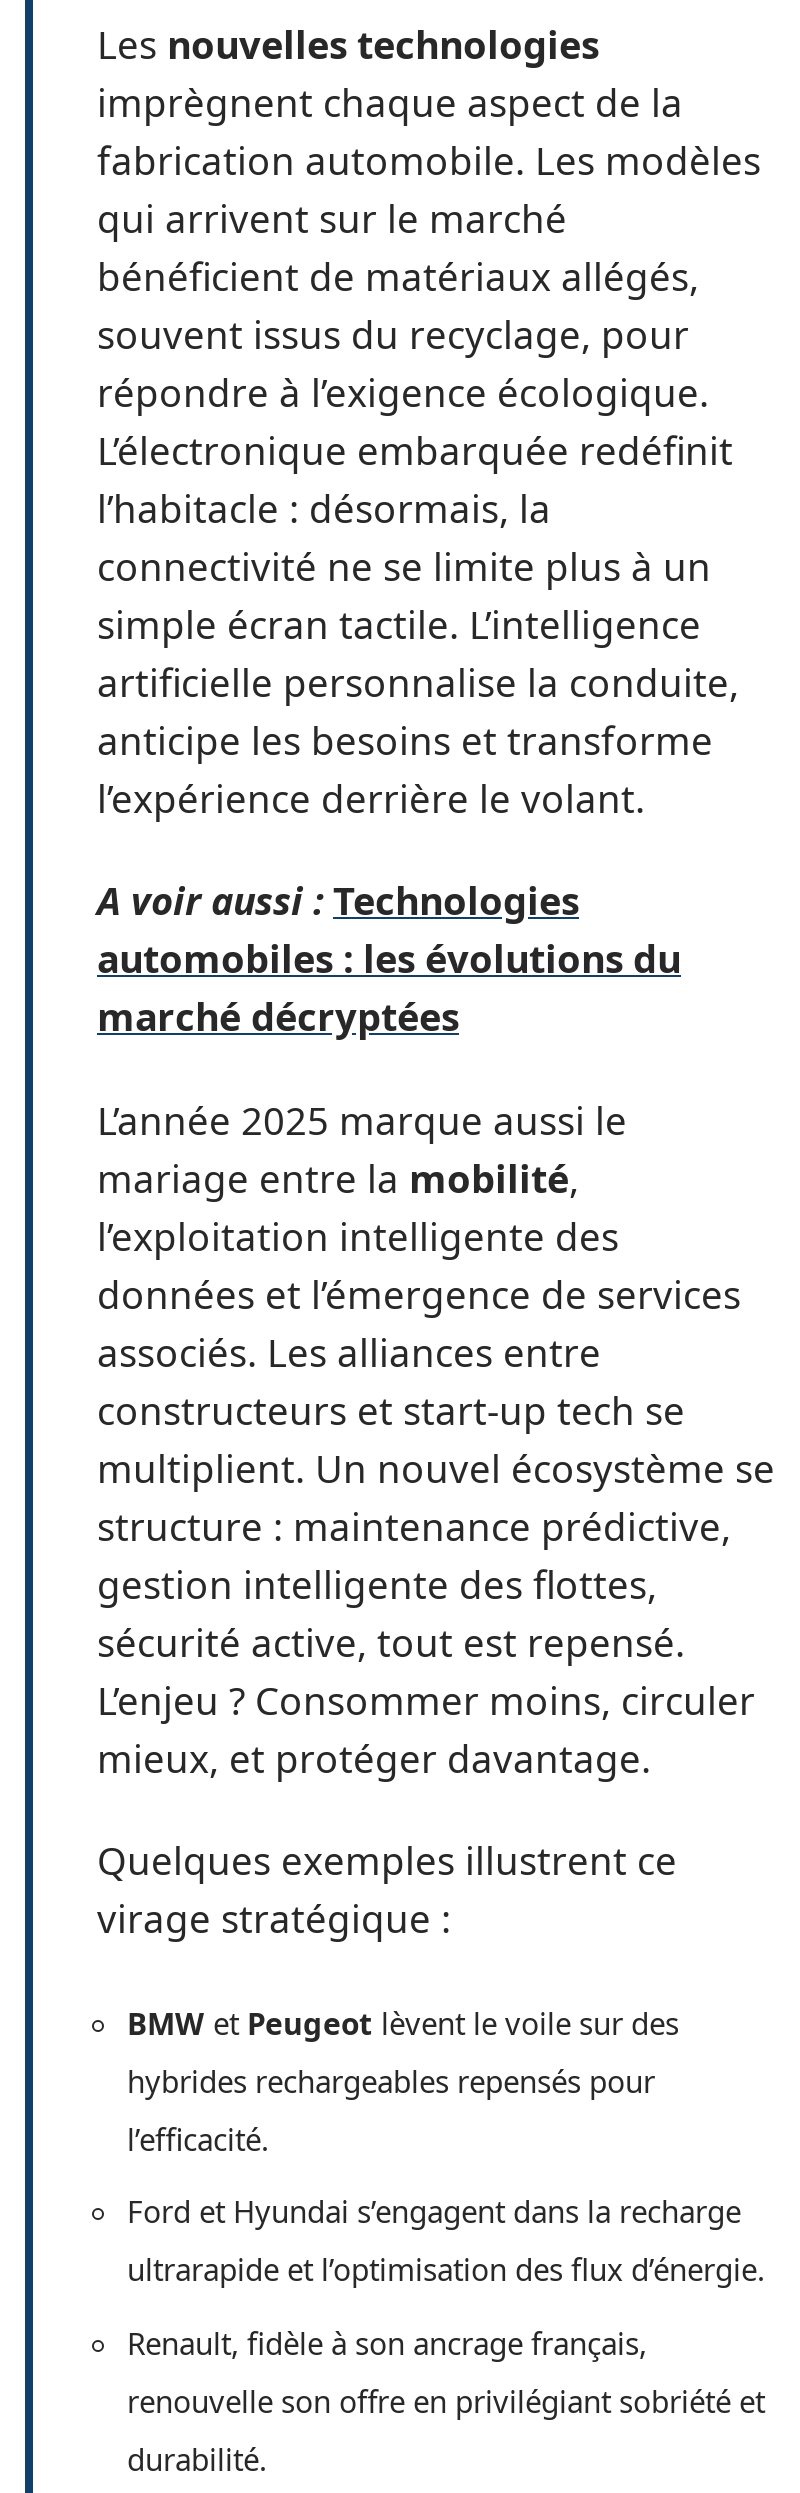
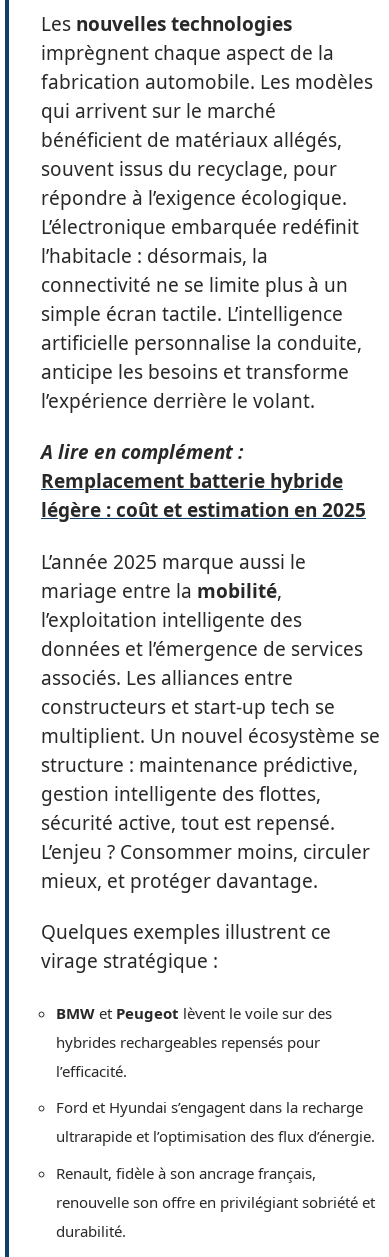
[97,875,681,1043] A voir aussi : Technologies | automobiles : les évolutions du | marché décryptées -> [41,439,366,523] A lire en complément : | Remplacement batterie hybride | légère : coût et estimation en 2025

